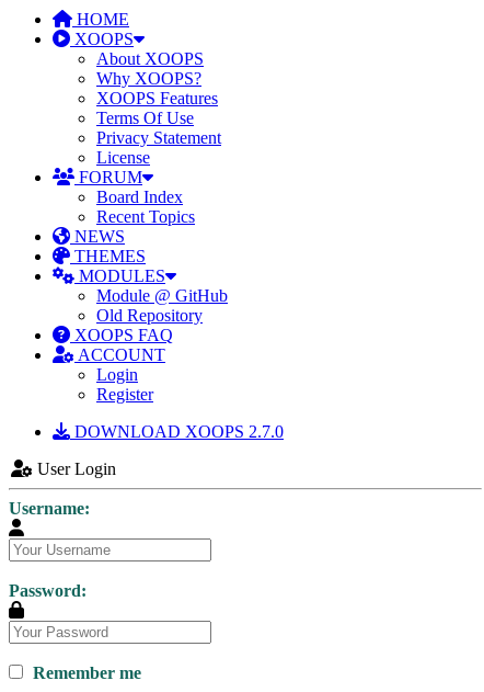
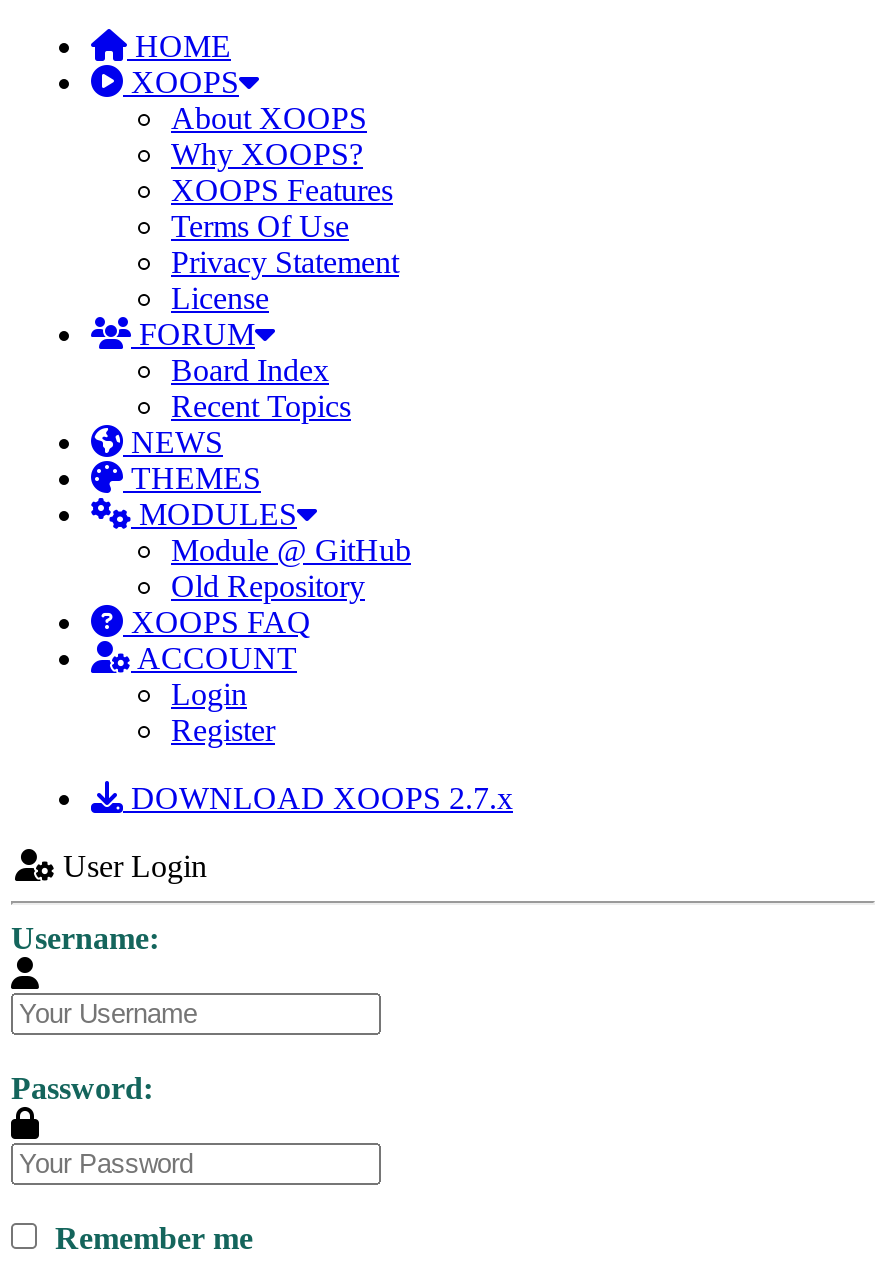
[70,422,284,441] DOWNLOAD XOOPS 2.7.0 -> [123,781,513,815] DOWNLOAD XOOPS 2.7.x

